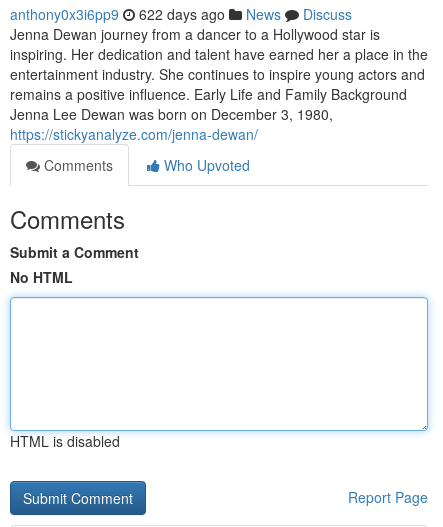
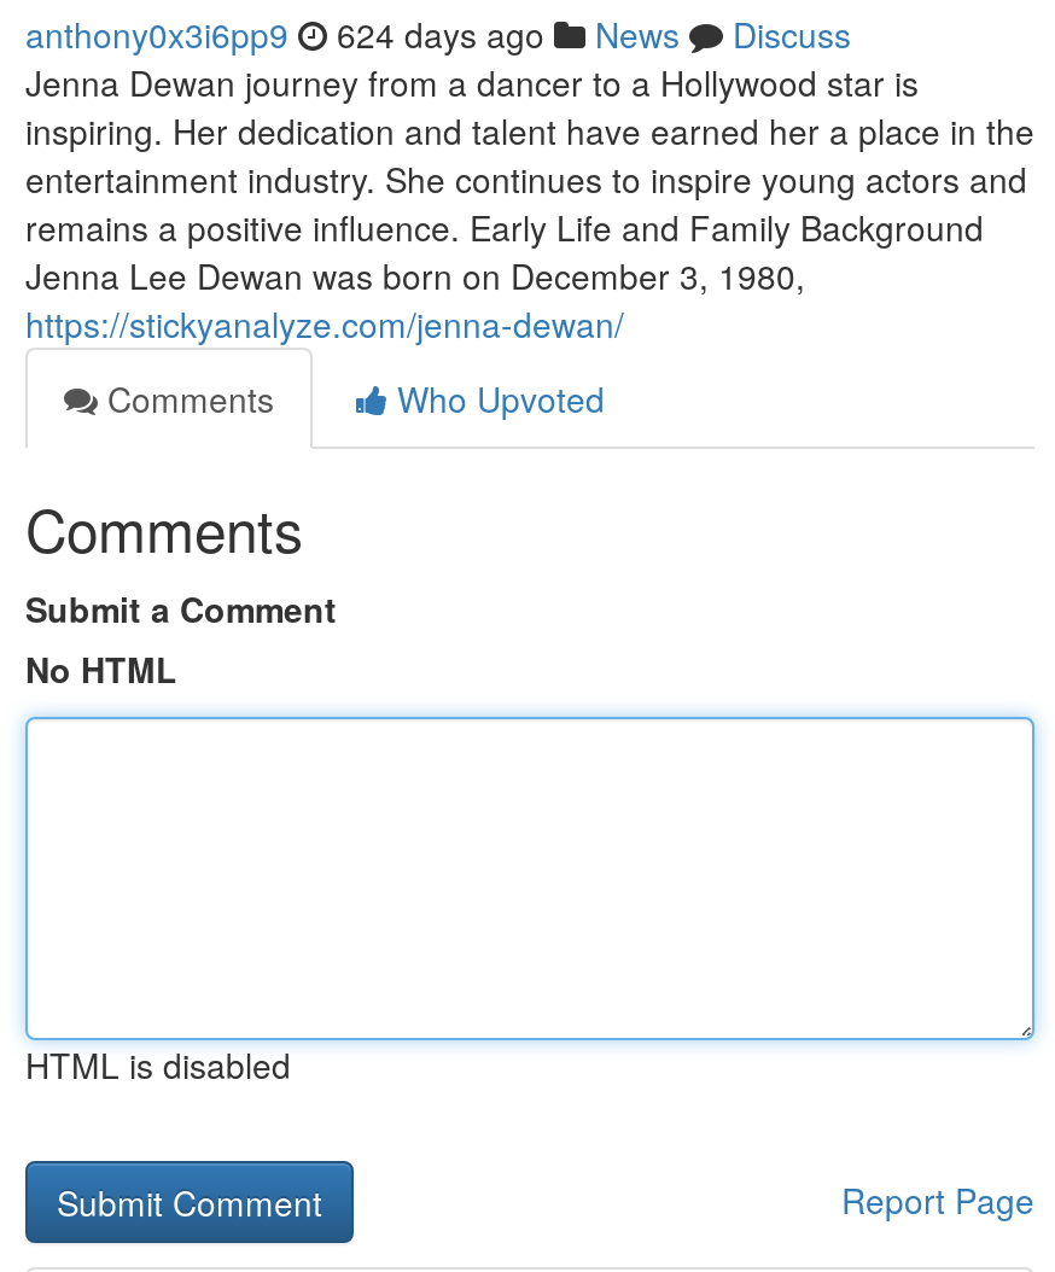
[10,4,352,24] anthony0x3i6pp9 622 days ago News Discuss -> [25,10,851,58] anthony0x3i6pp9 624 days ago News Discuss

